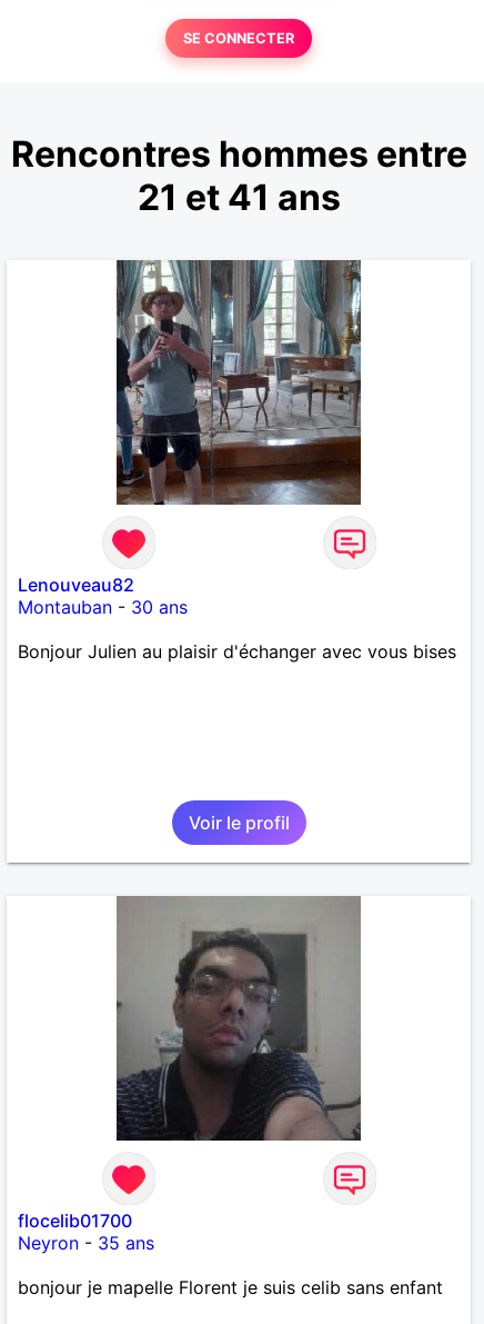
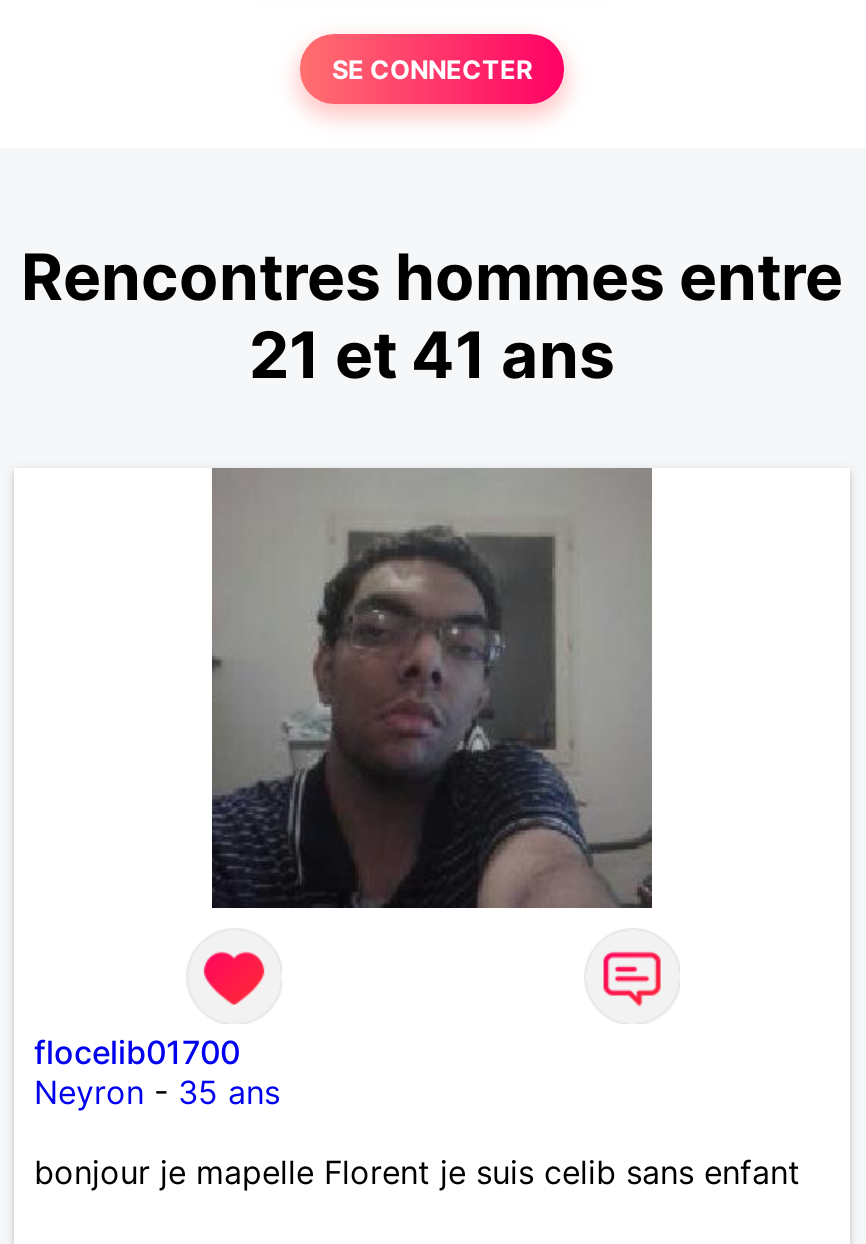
[115,260,362,506] [image] -> none
[18,574,456,662] Lenouveau82 | Montauban - 30 ans | Bonjour Julien au plaisir d'échanger avec vous bises -> none
[188,811,289,834] Voir le profil -> none

